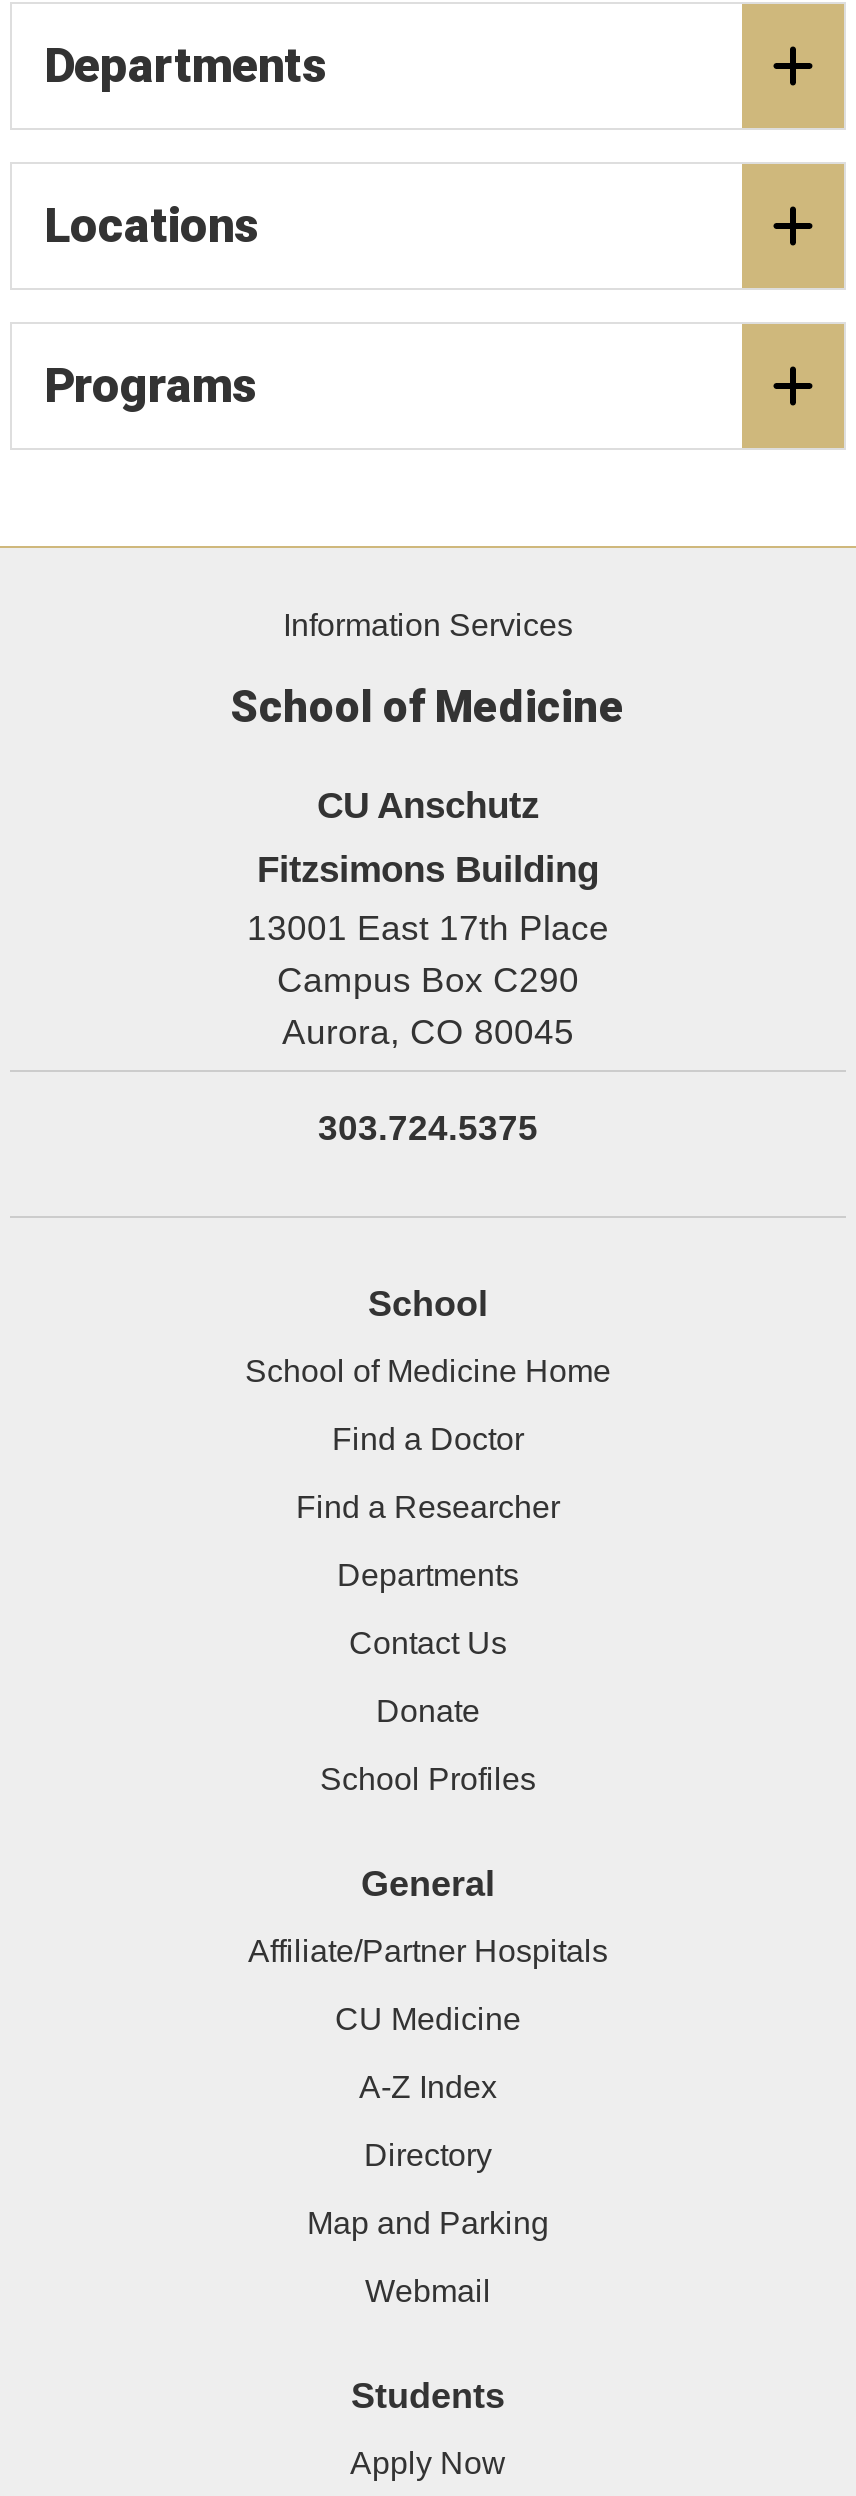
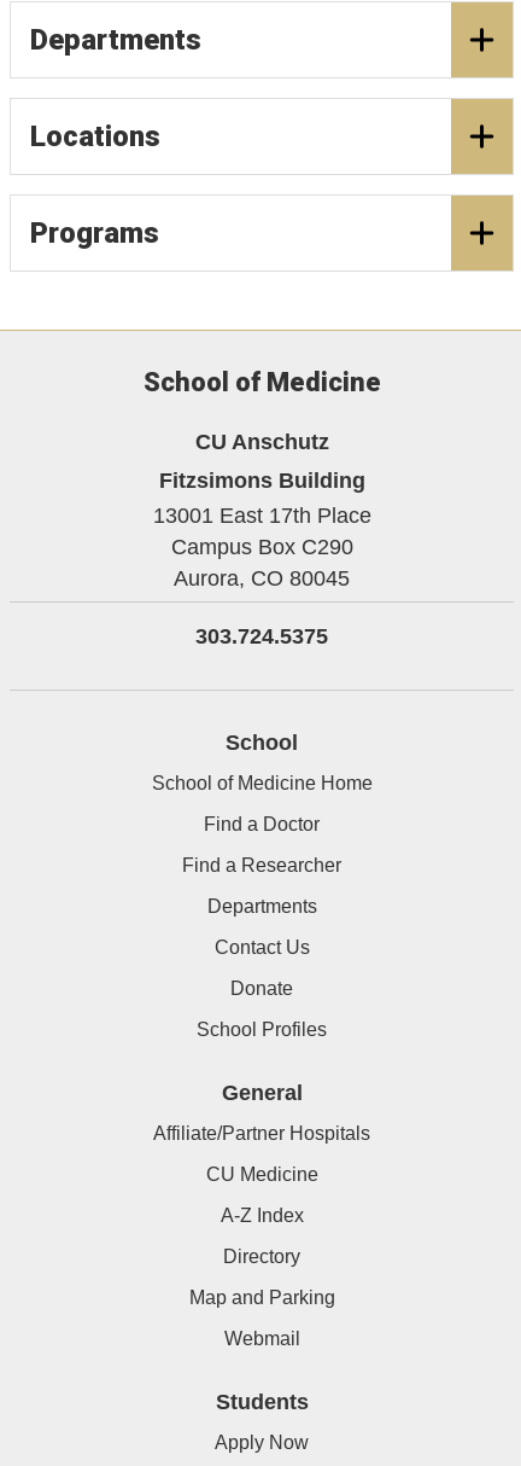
[283,608,573,642] Information Services -> none

